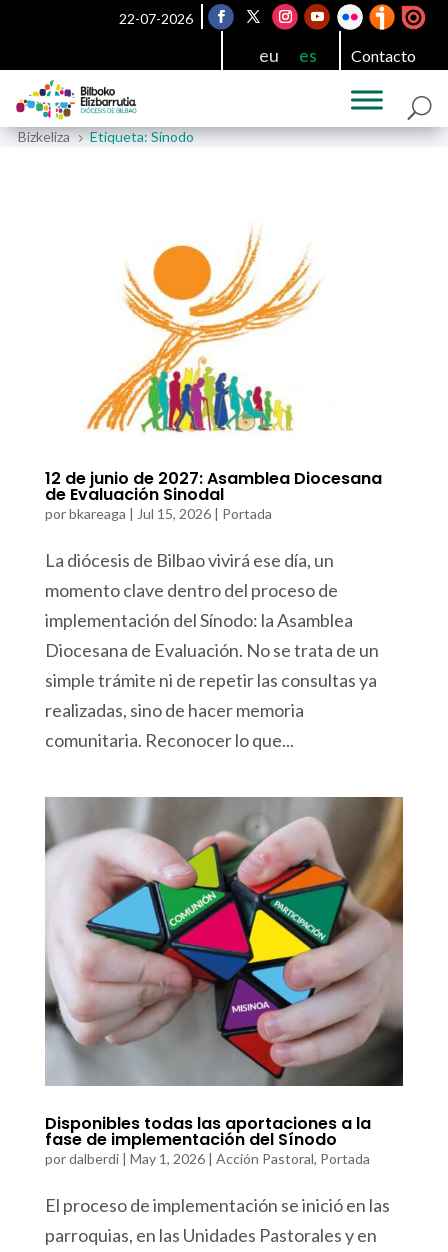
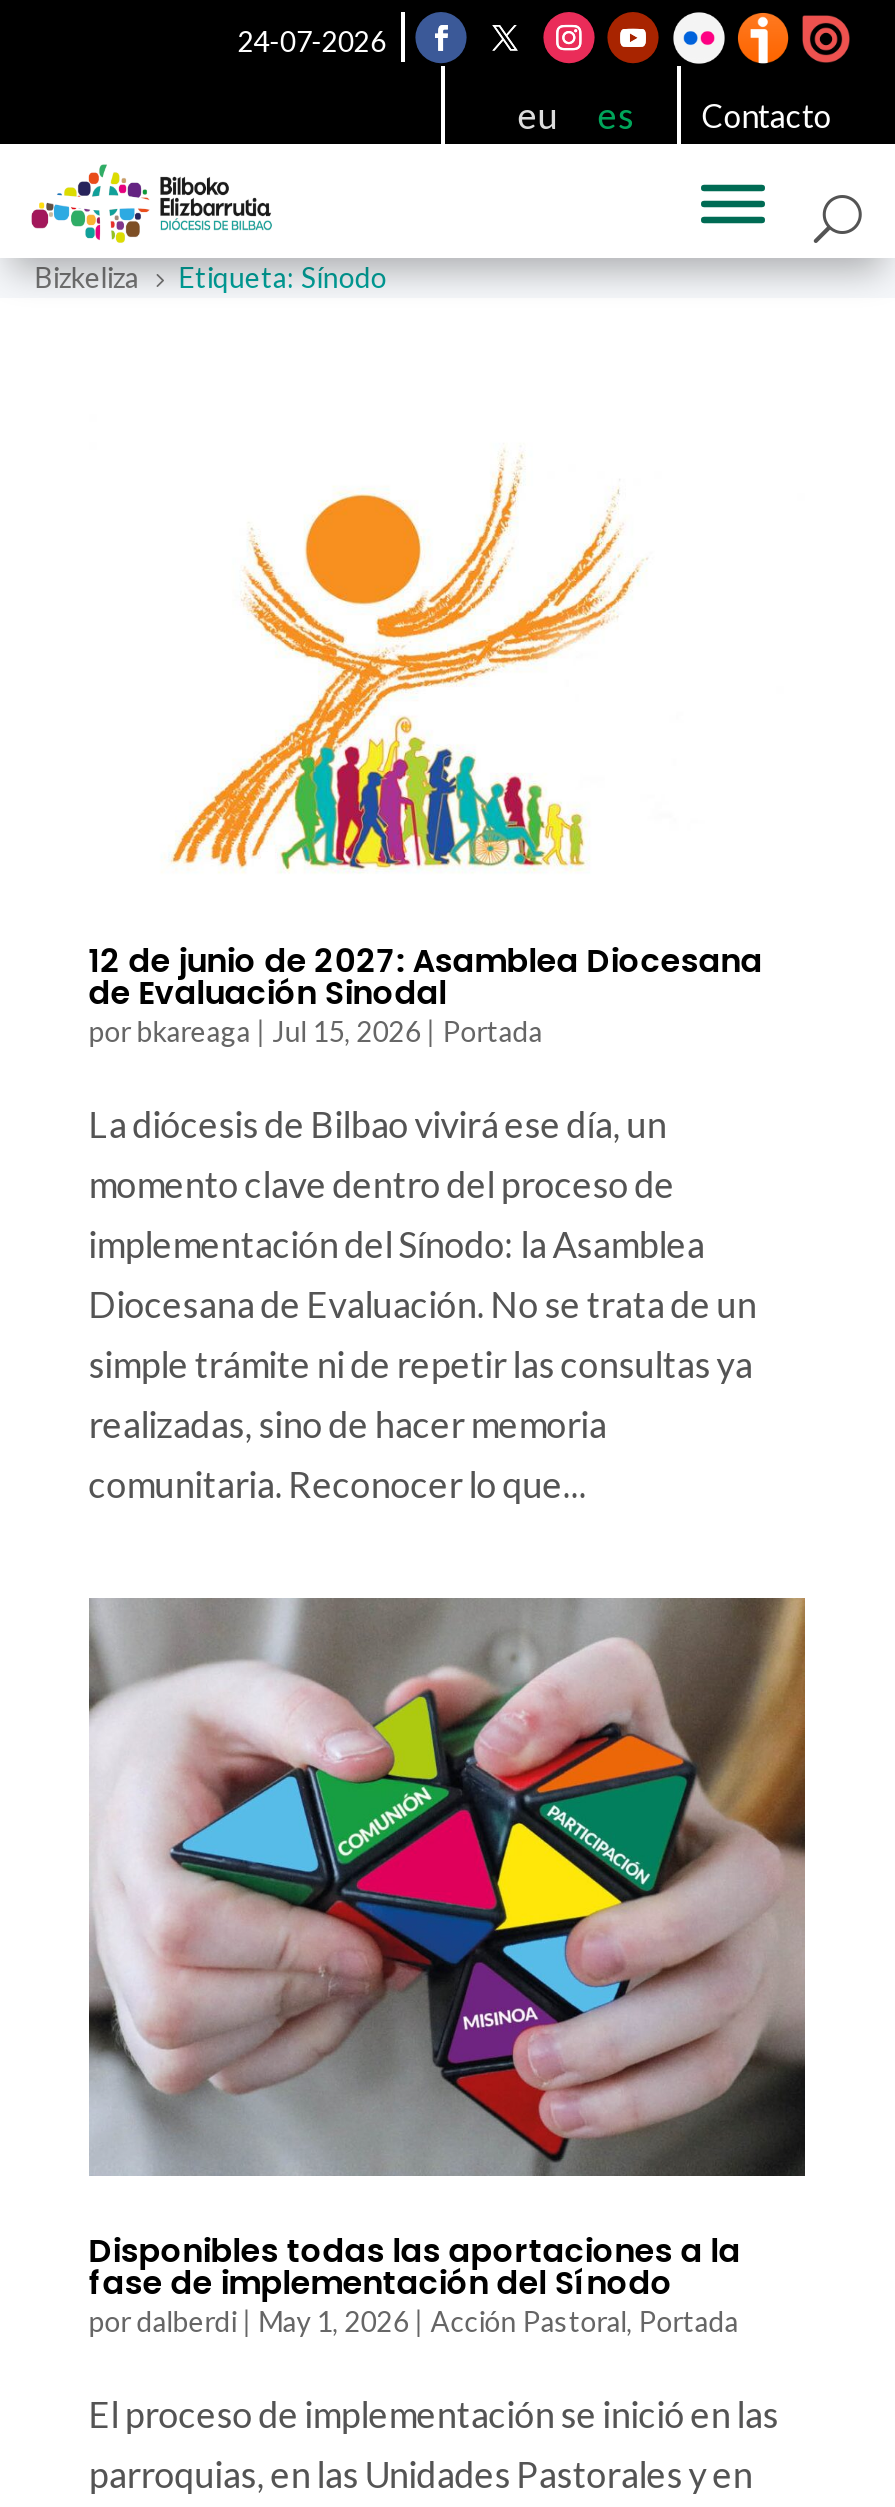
[119,10,193,27] 22-07-2026 -> [238,24,386,58] 24-07-2026

